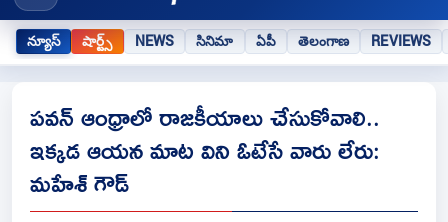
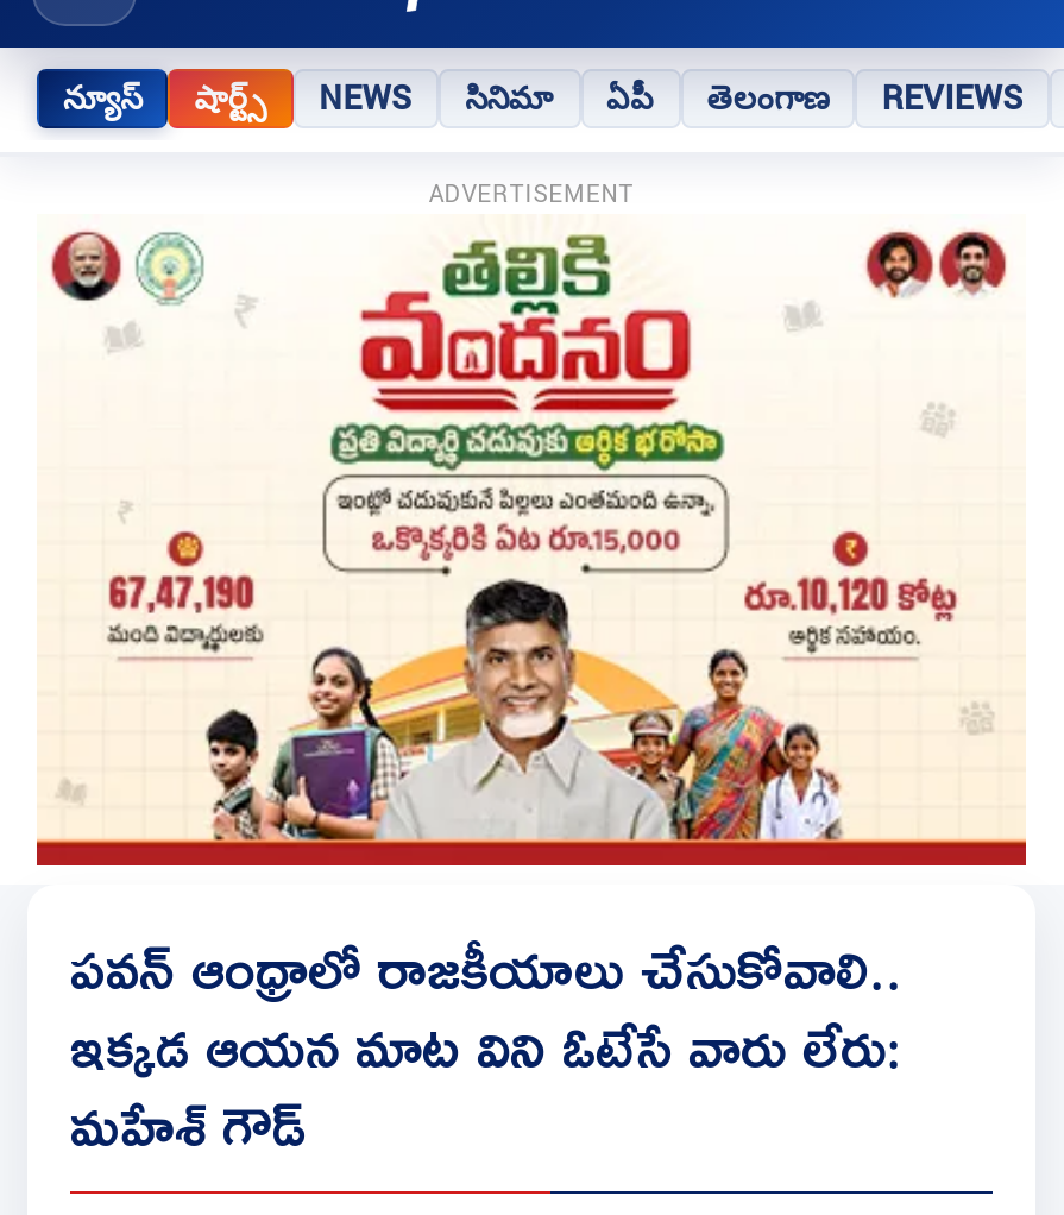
none -> [34,228,1028,868] [image]
none -> [429,176,634,210] ADVERTISEMENT

